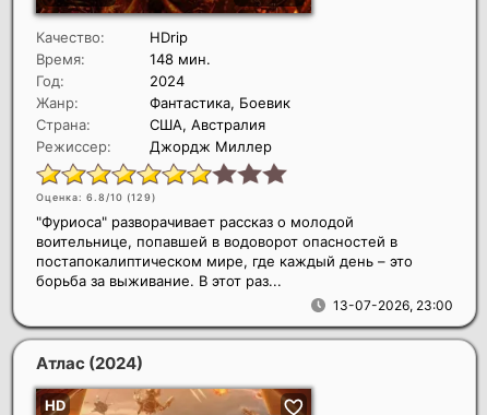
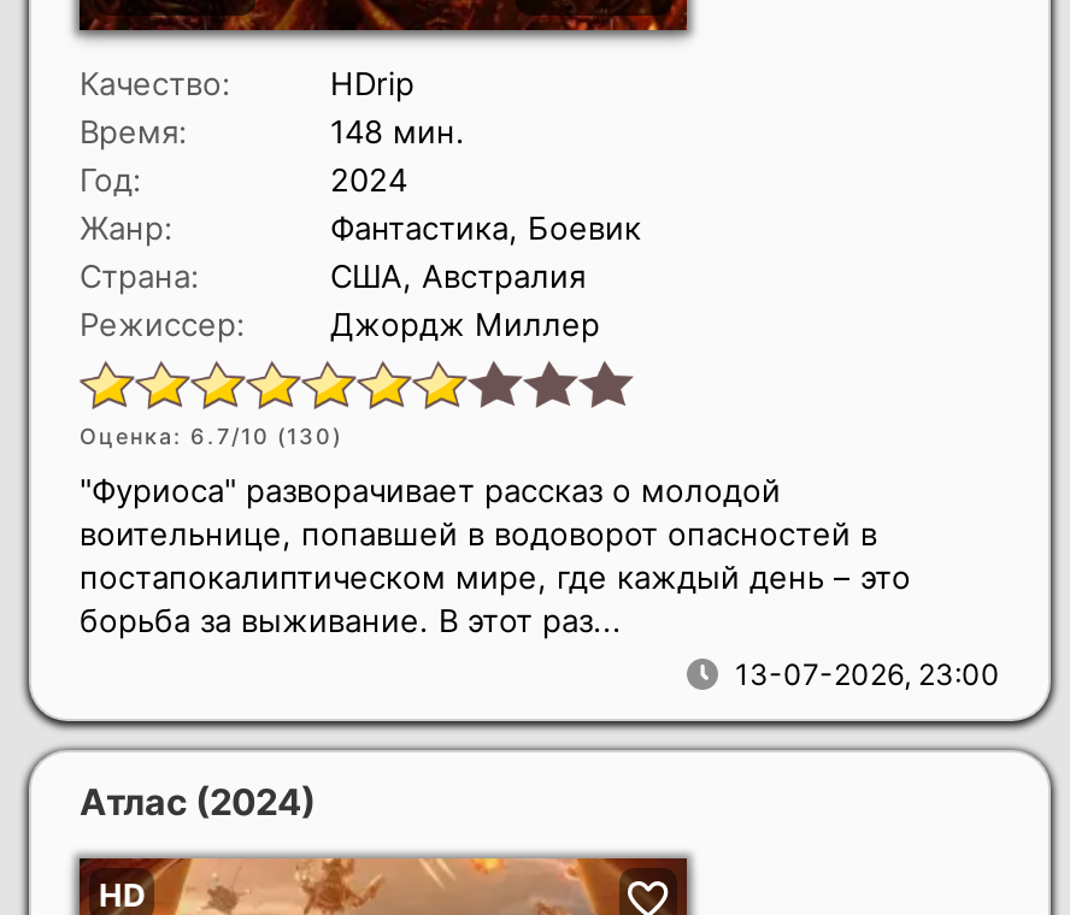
[36,191,156,203] Оценка: 6.8/10 (129) -> [80,422,342,449] Оценка: 6.7/10 (130)

